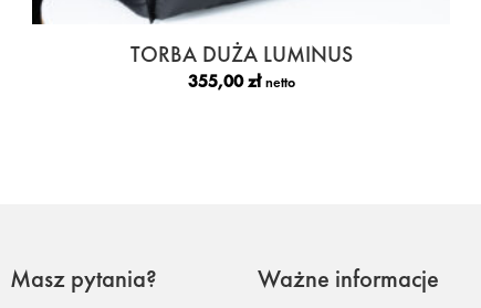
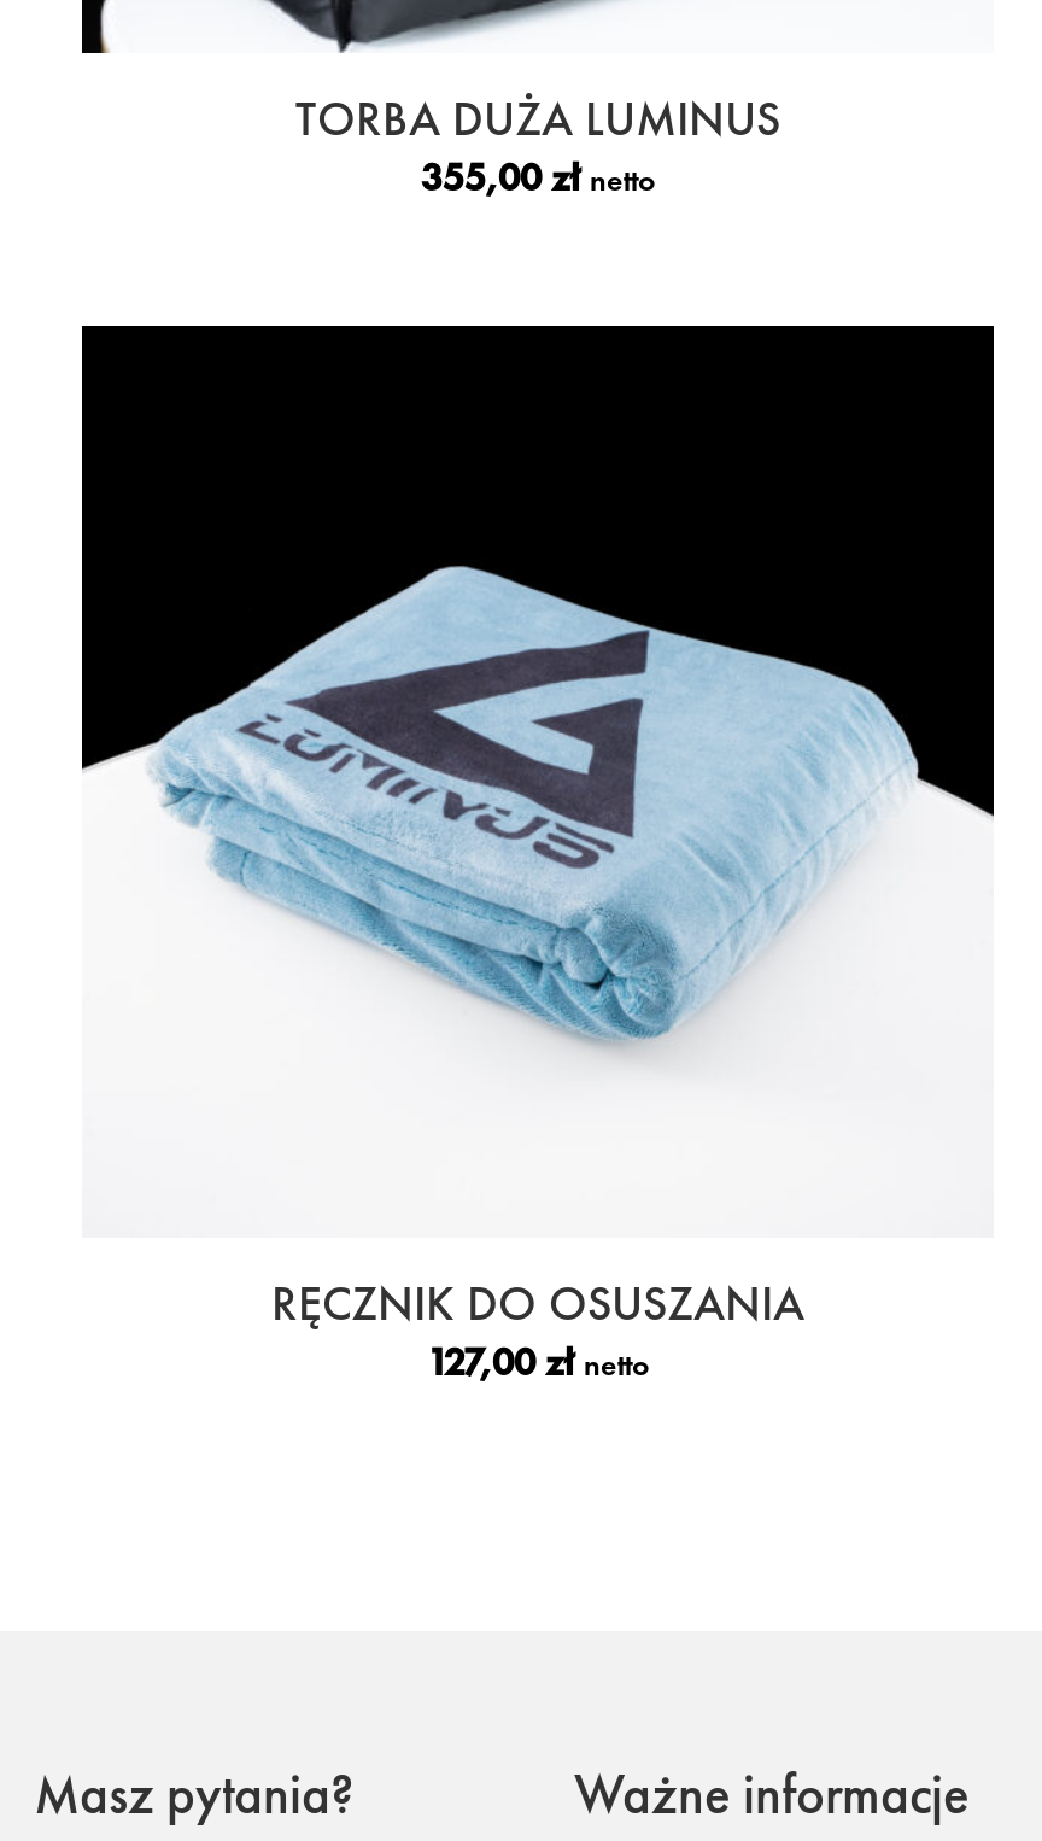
none -> [82,323,996,1054] [image]
none -> [271,1272,804,1387] RĘCZNIK DO OSUSZANIA | 127,00zł netto

